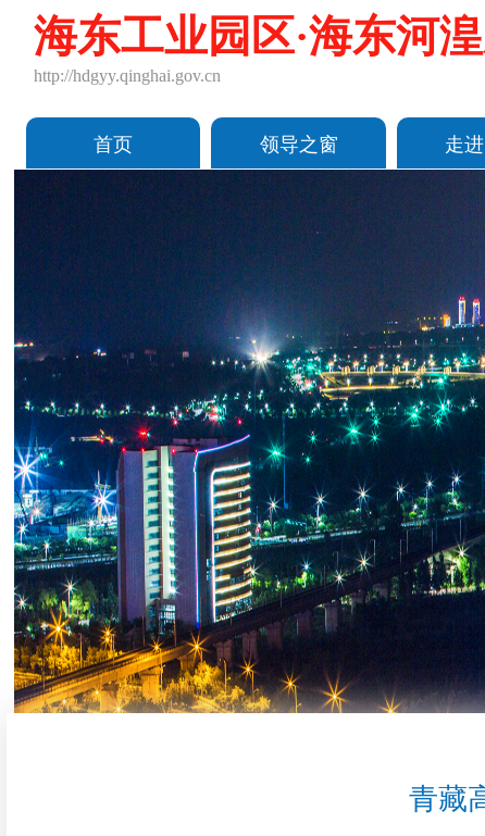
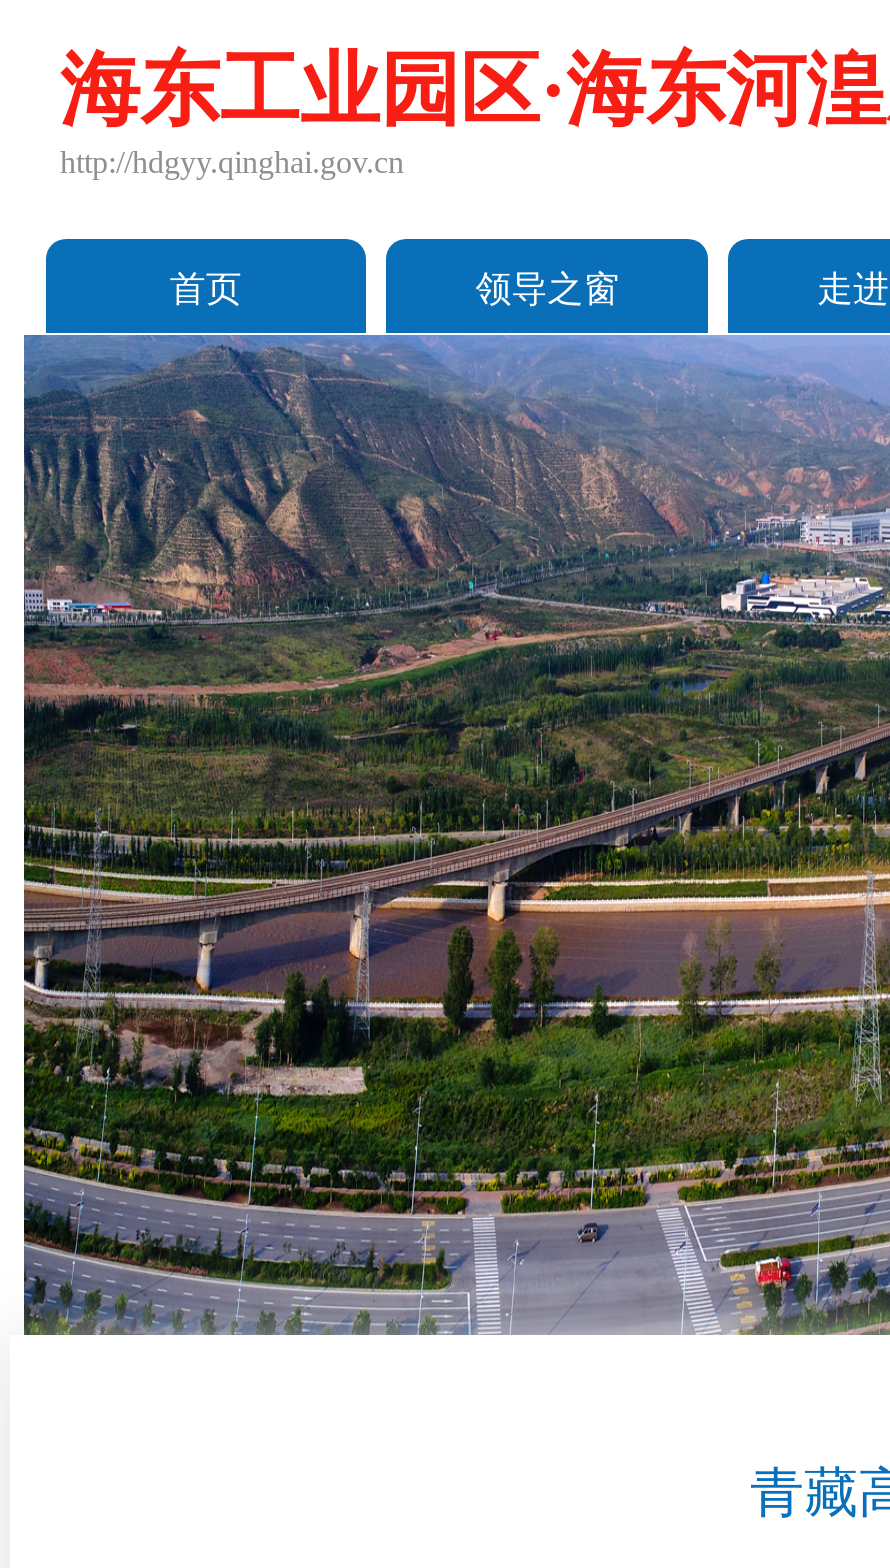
[13,169,482,714] [image] -> [22,333,884,1337] [image]

